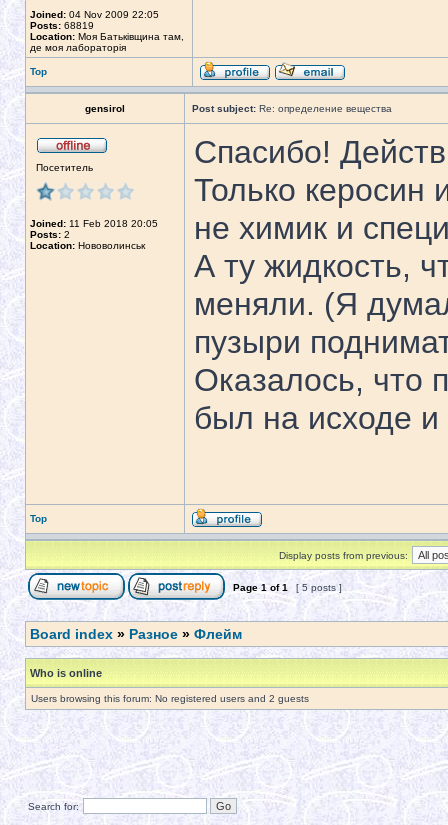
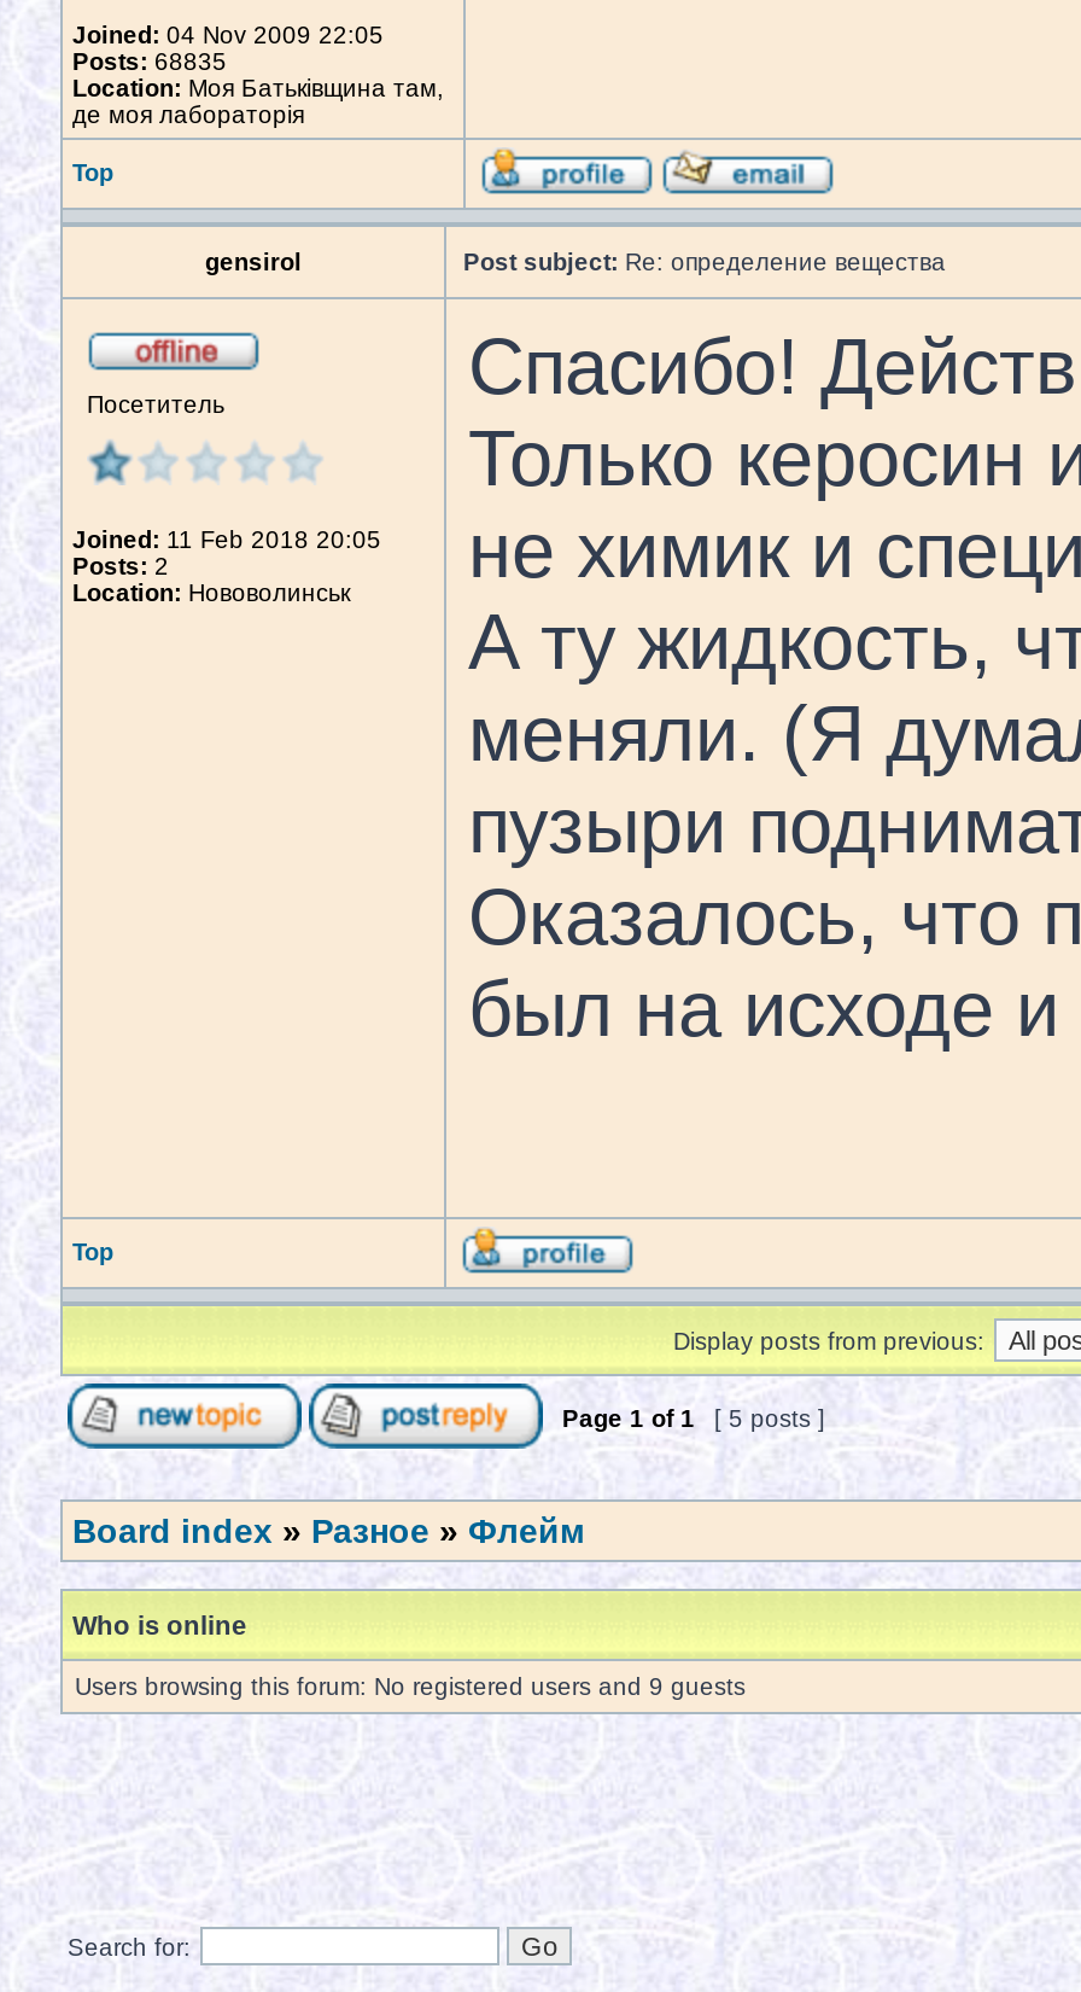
[30,20,94,31] Posts: 68819 -> [72,48,227,75] Posts: 68835
[31,693,309,704] Users browsing this forum: No registered users and 2 guests -> [75,1673,746,1700] Users browsing this forum: No registered users and 9 guests

